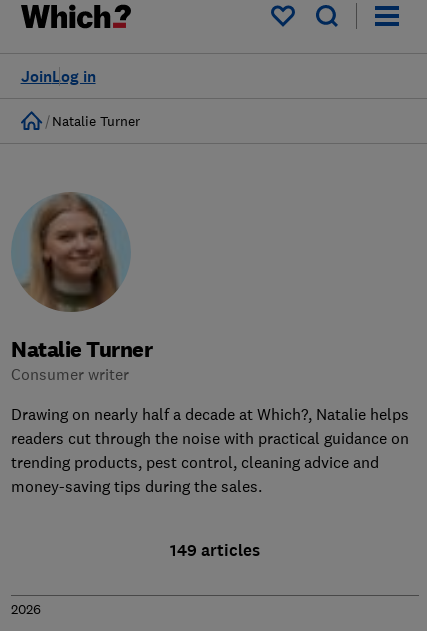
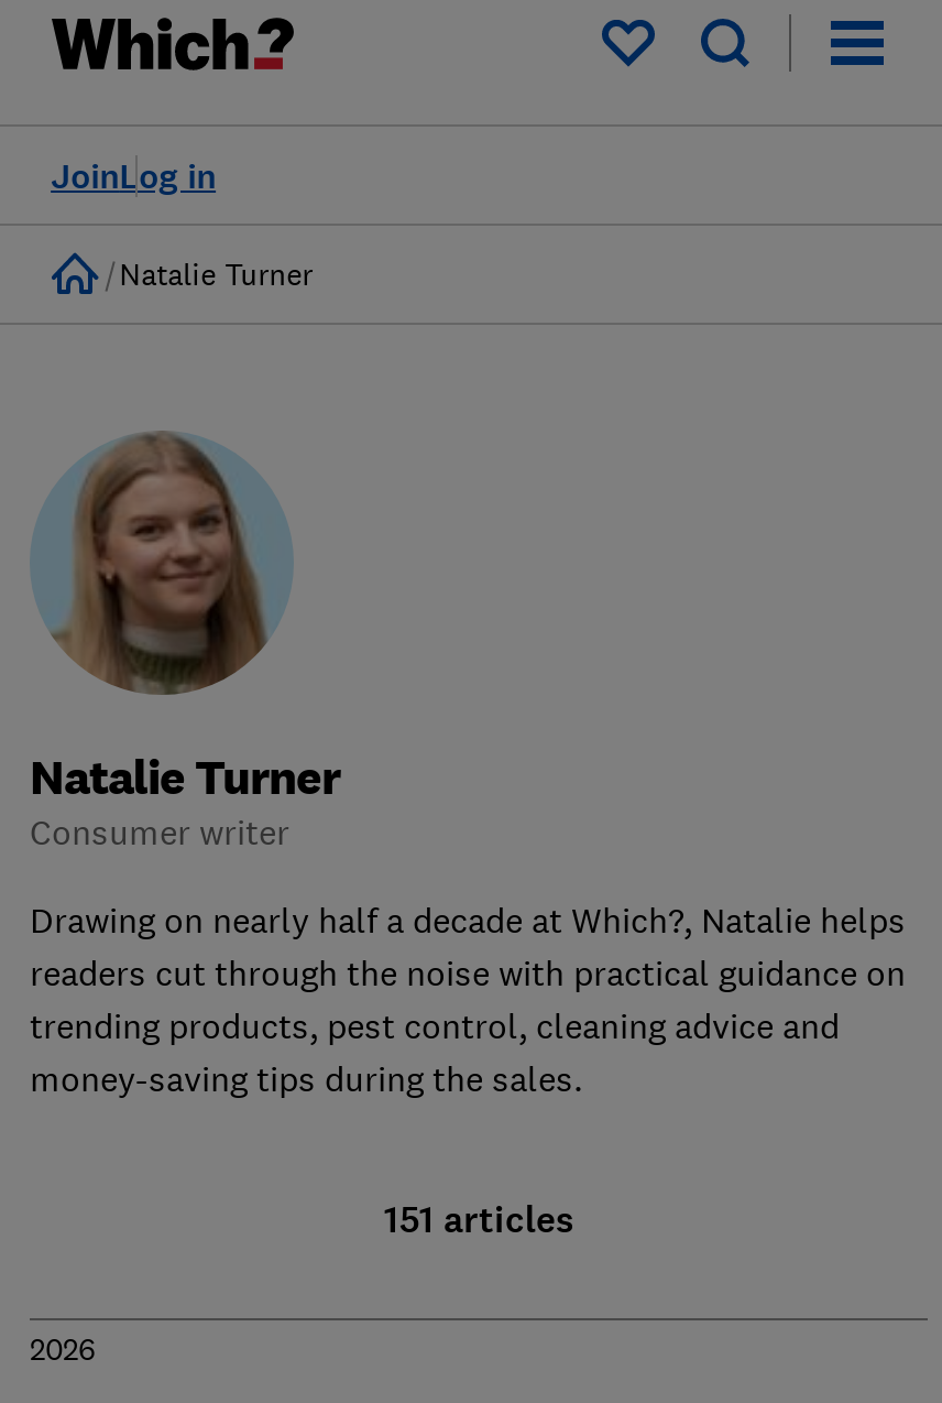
[170,540,260,561] 149 articles -> [384,1197,573,1243] 151 articles

